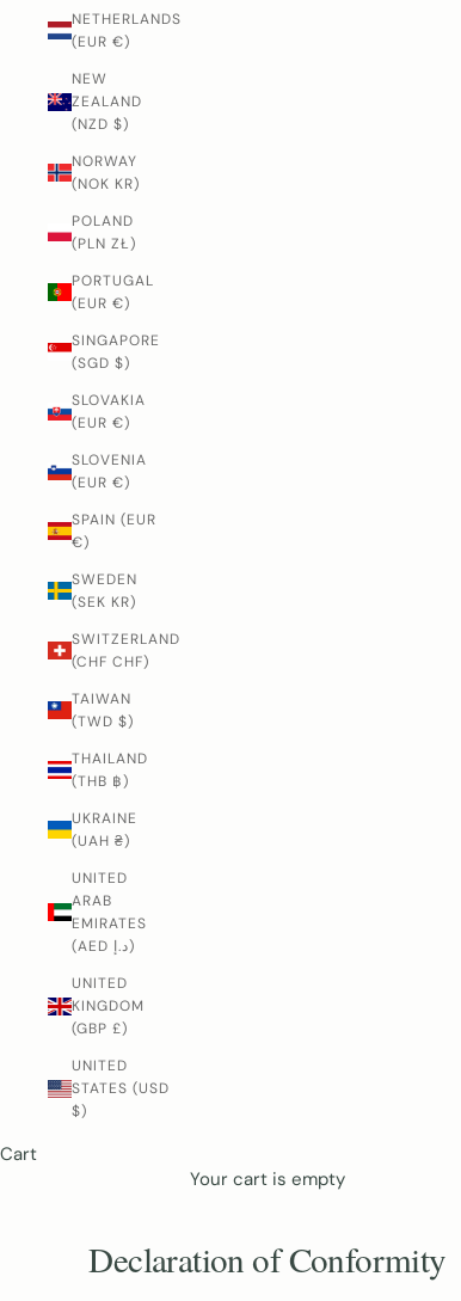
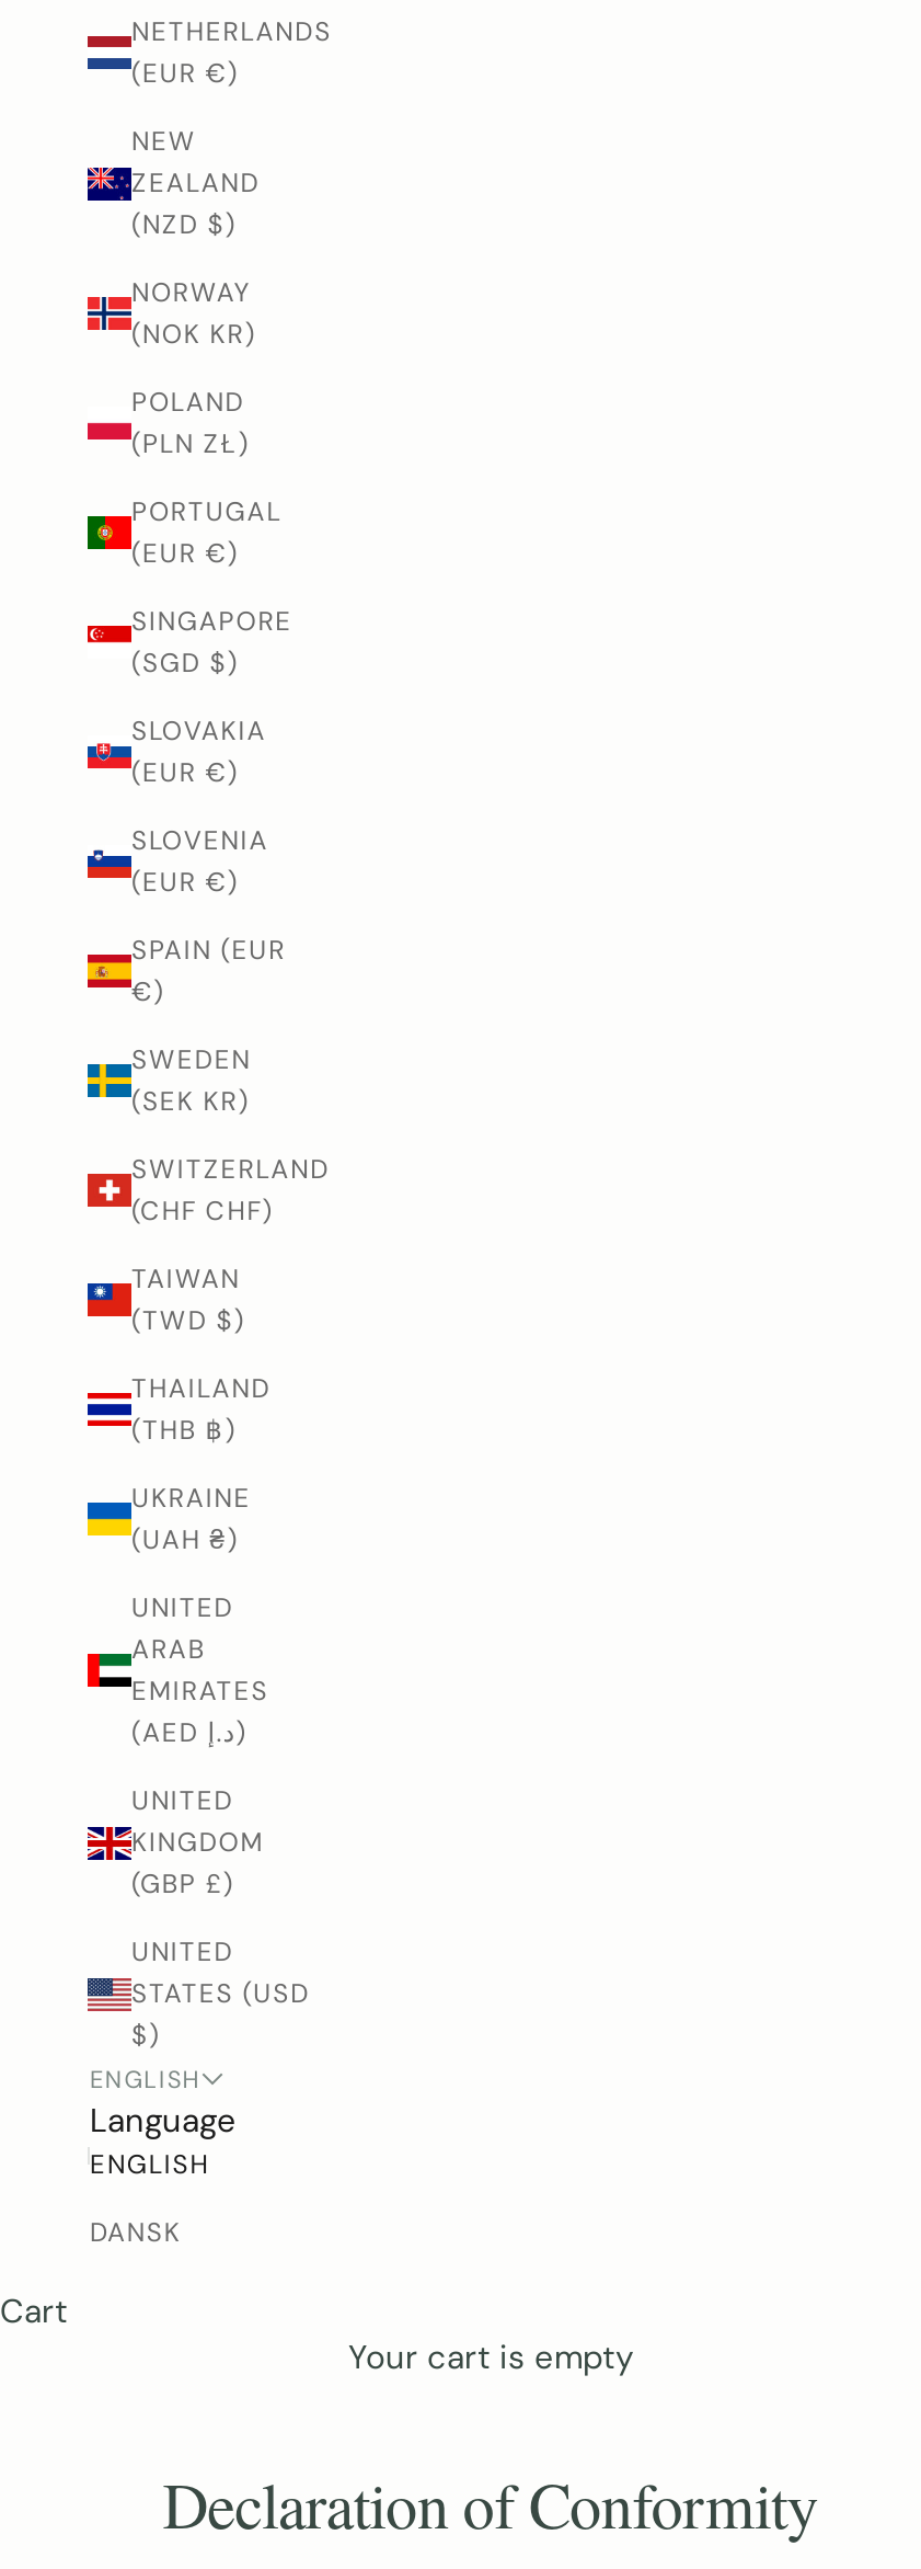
none -> [90,2063,237,2250] ENGLISH | Language | ENGLISH | DANSK

